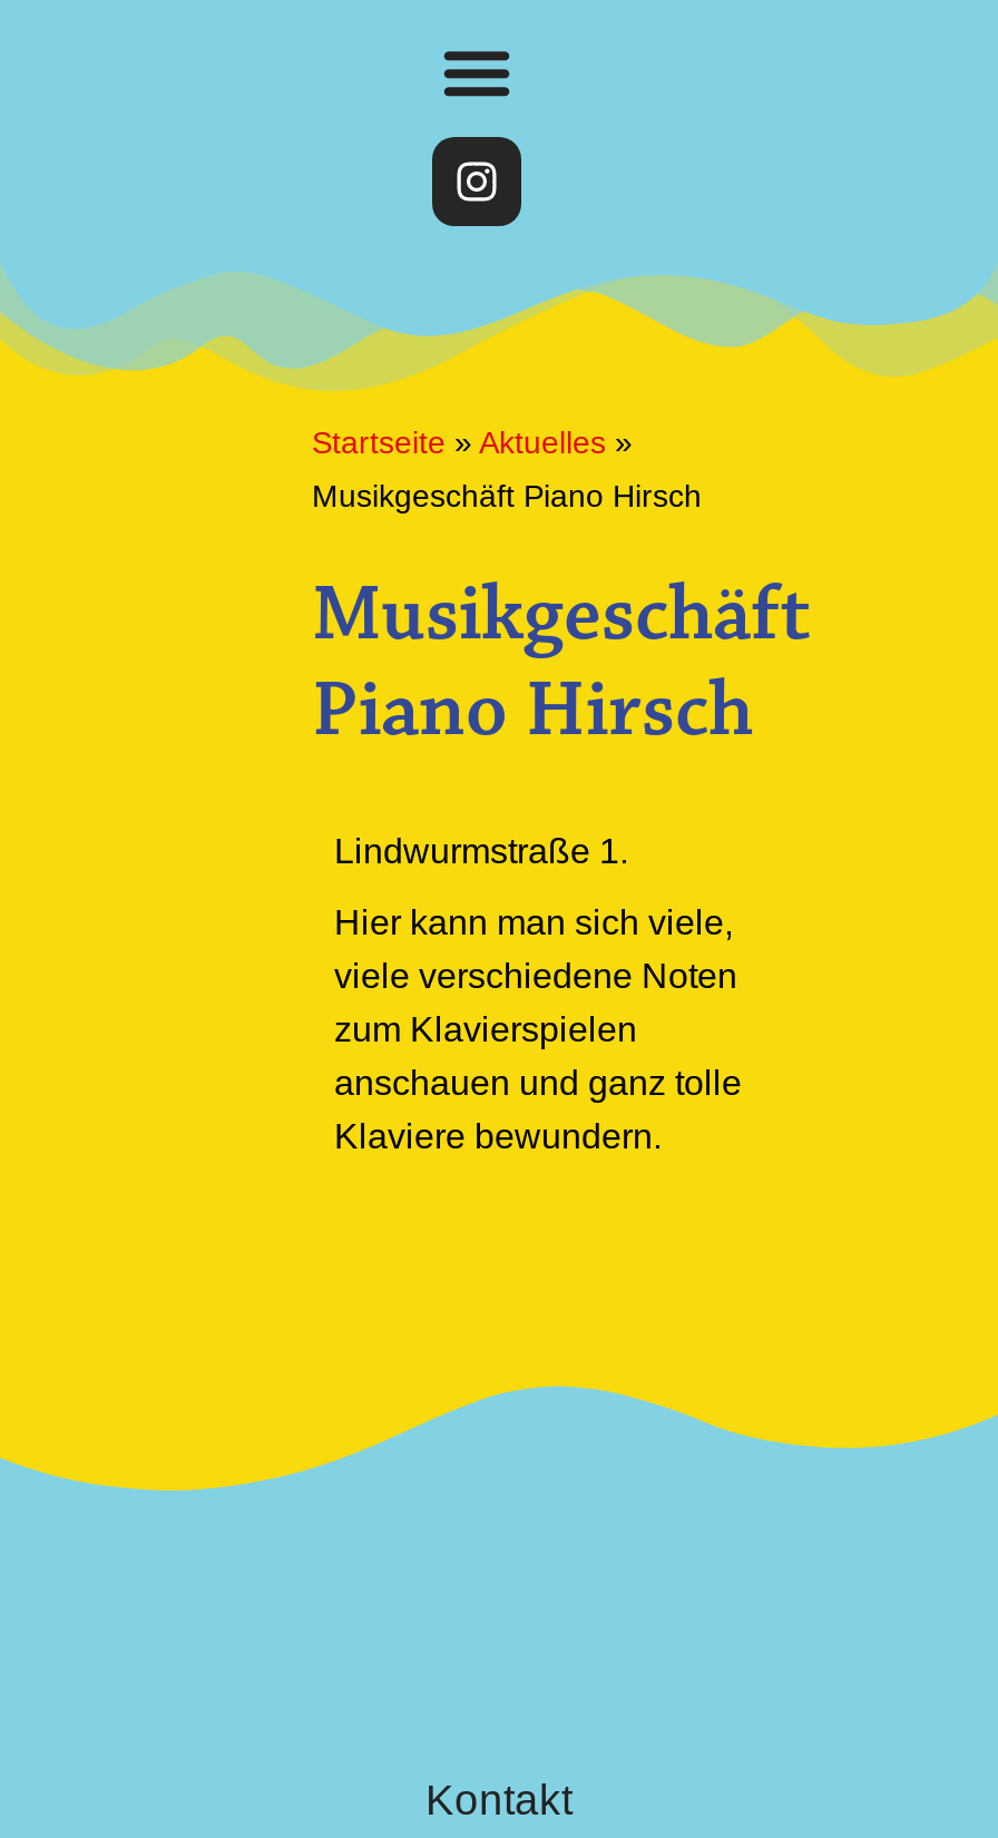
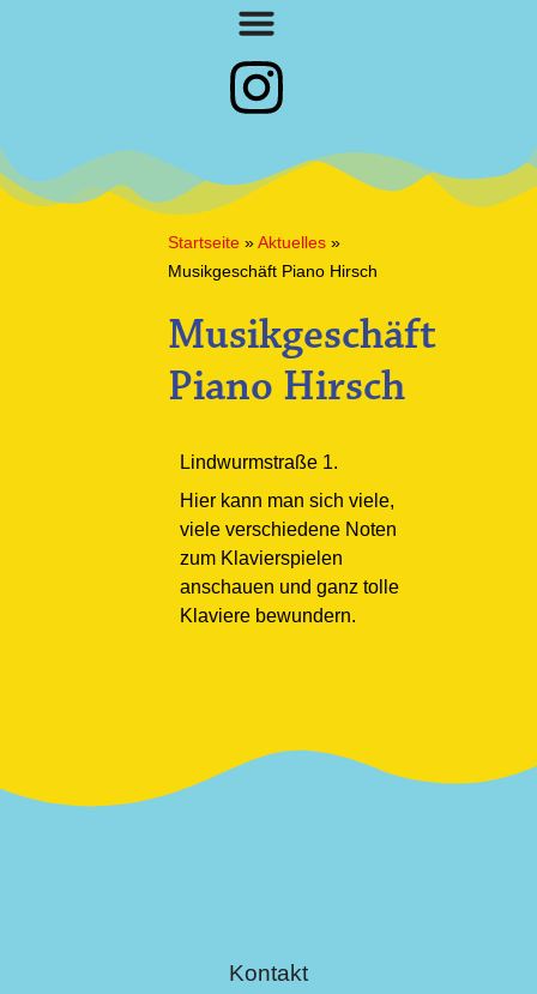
[428,135,526,228] [image] -> [229,60,284,115] [image]

